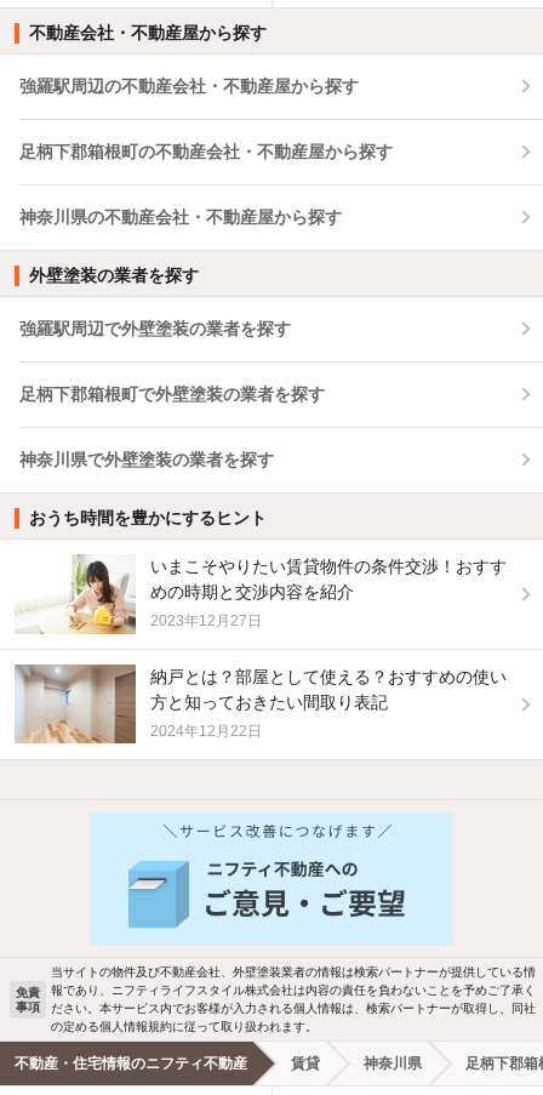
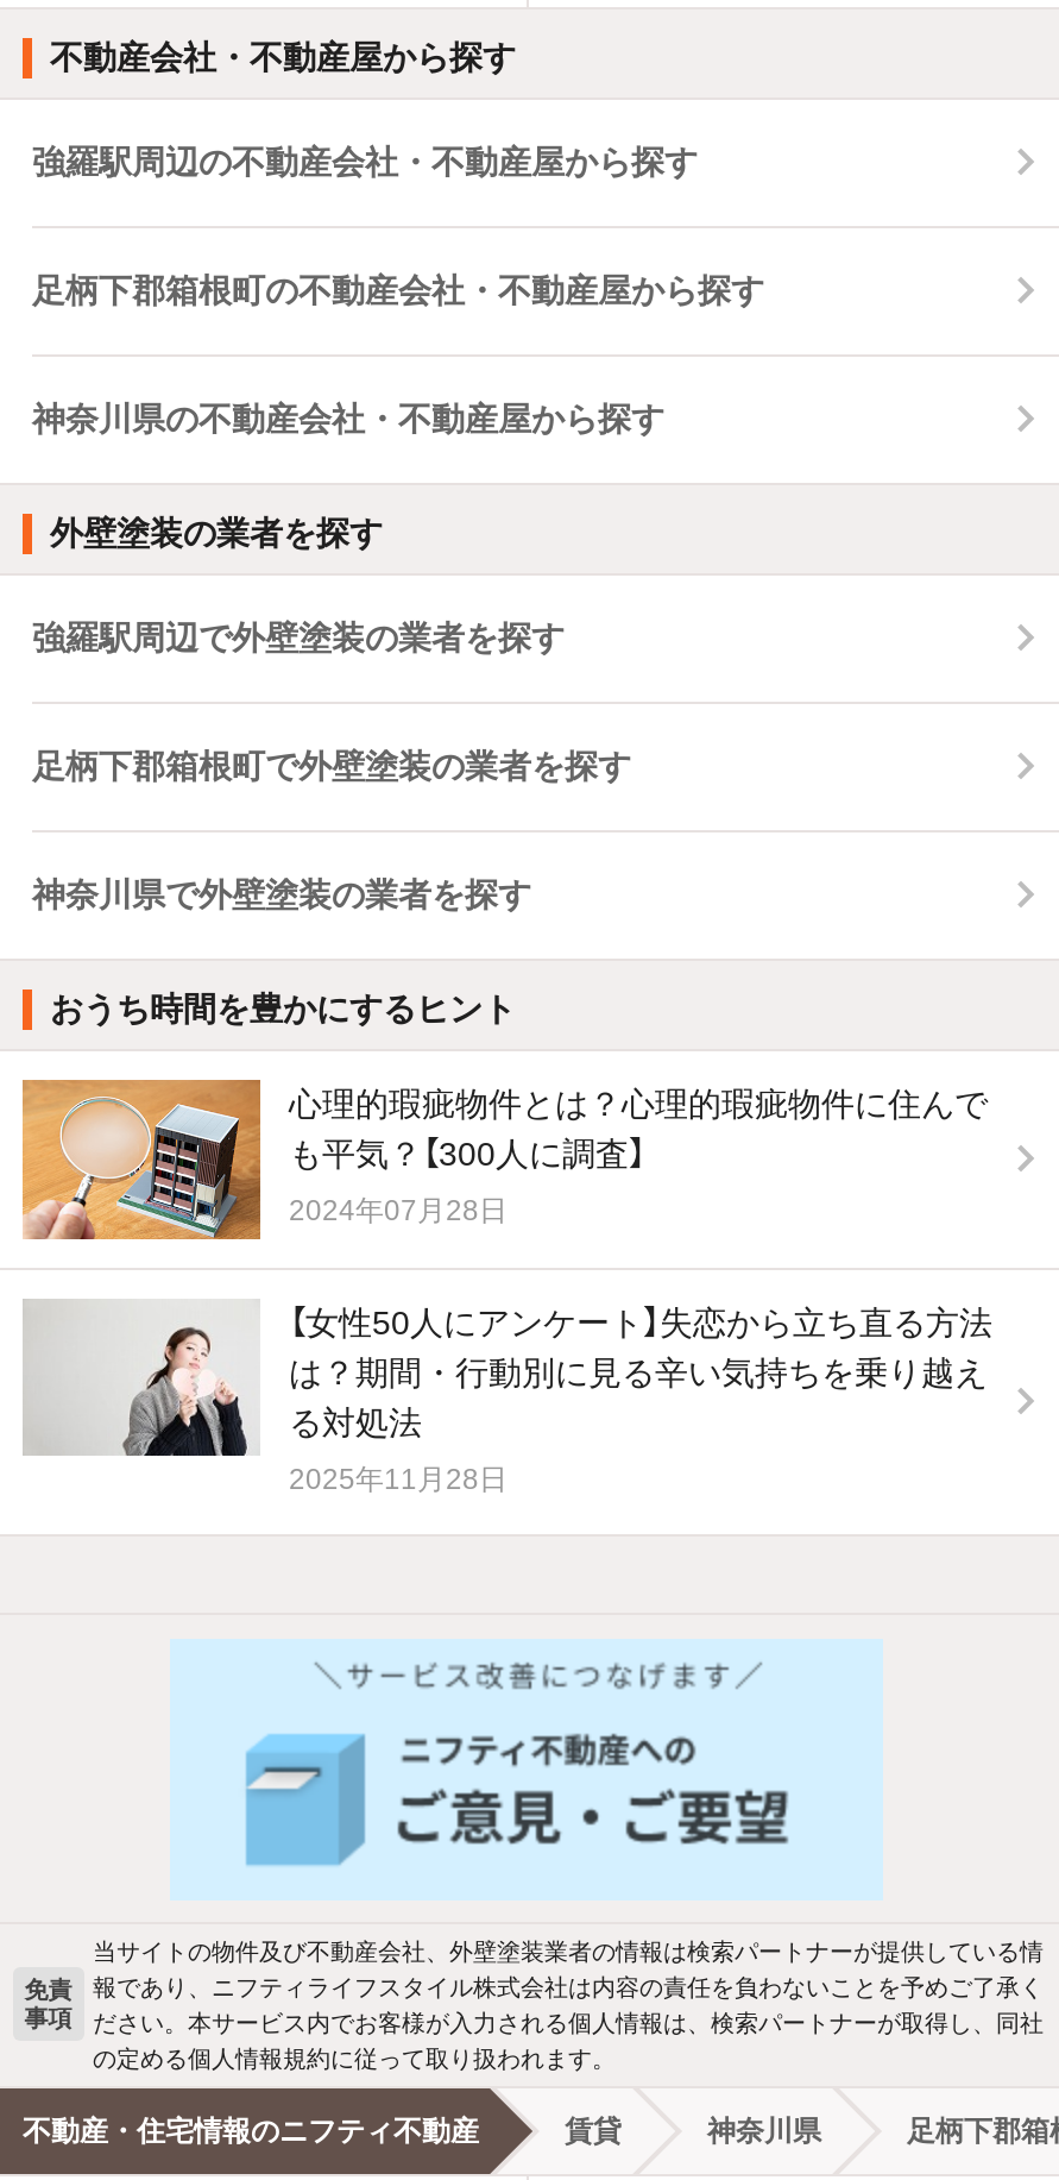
[15,554,507,635] [image] | いまこそやりたい賃貸物件の条件交渉！おすす | めの時期と交渉内容を紹介 -> [20,1078,988,1242] [image] | 心理的瑕疵物件とは？心理的瑕疵物件に住んで | も平気？【300人に調査】
[150,612,262,629] 2023年12月27日 -> [289,1194,508,1227] 2024年07月28日
[16,663,507,745] [image] | 納戸とは？部屋として使える？おすすめの使い | 方と知っておきたい間取り表記 -> [25,1299,992,1458] [image] | 【女性50人にアンケート】失恋から立ち直る方法 | は？期間・行動別に見る辛い気持ちを乗り越え | る対処法
[150,723,262,740] 2024年12月22日 -> [289,1461,508,1495] 2025年11月28日

